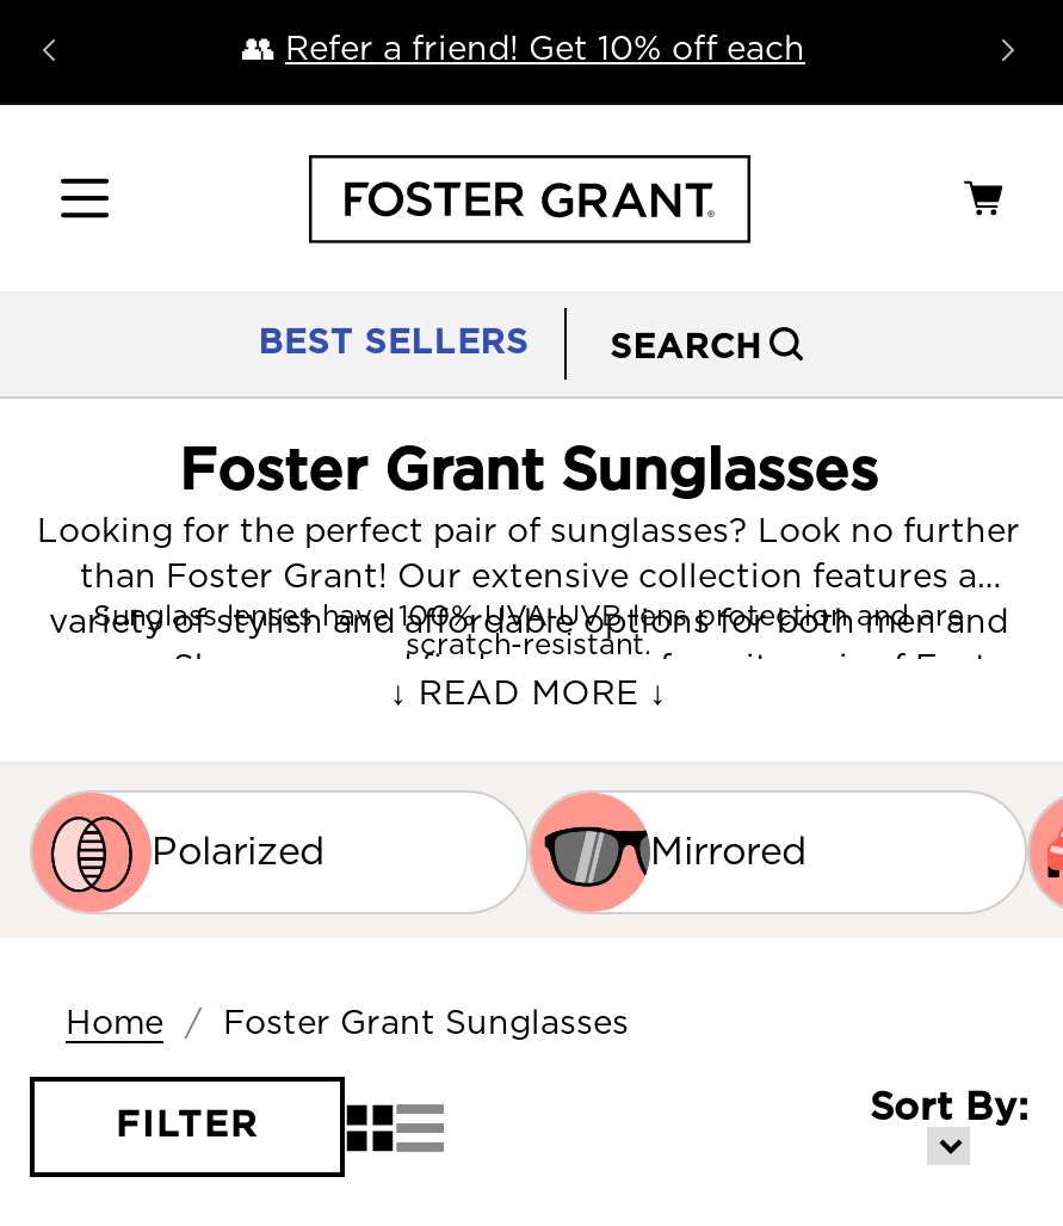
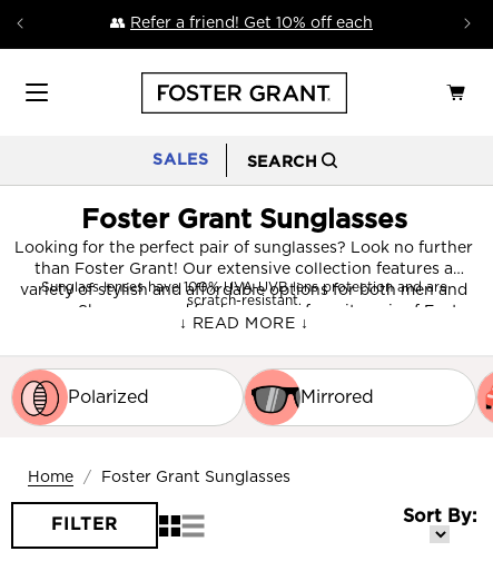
[258,326,529,359] BEST SELLERS -> [153,152,209,168] SALES

